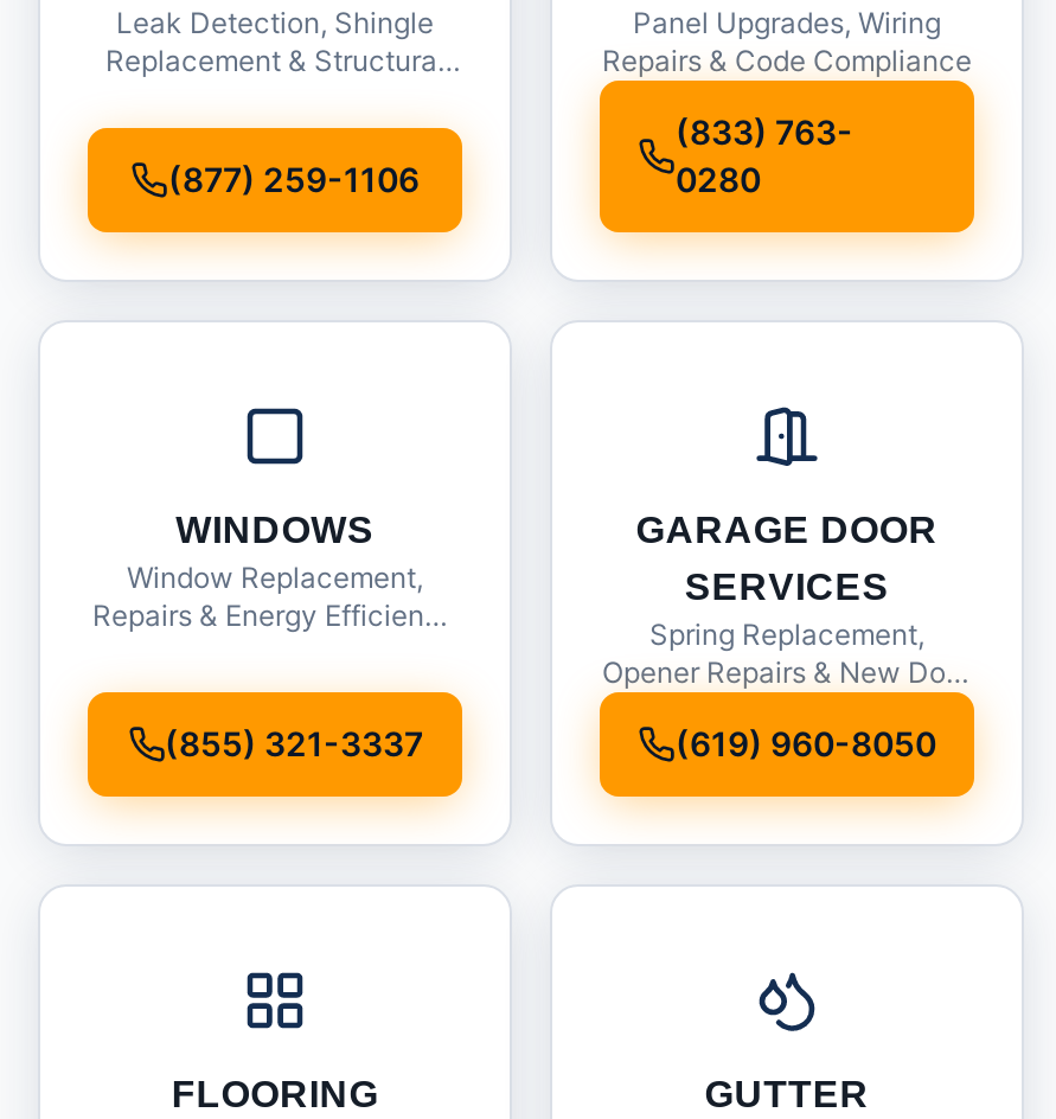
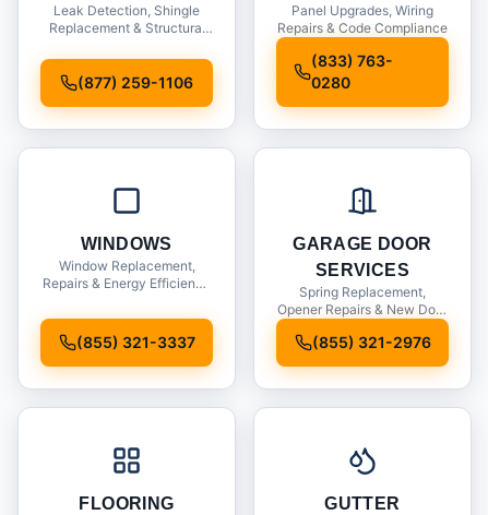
[676,723,936,763] (619) 960-8050 -> [312,333,431,351] (855) 321-2976

